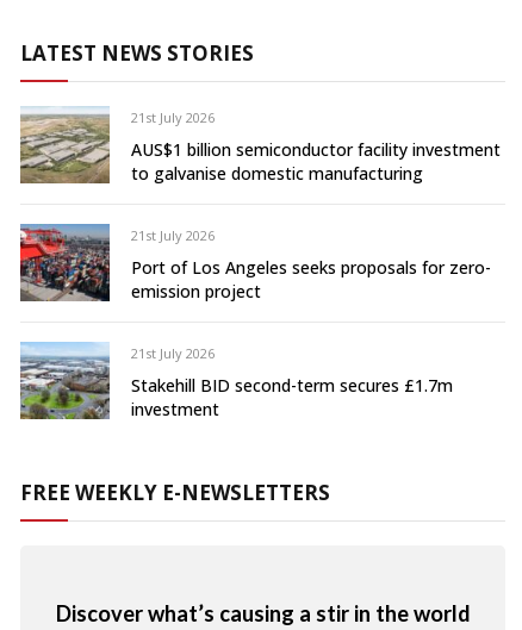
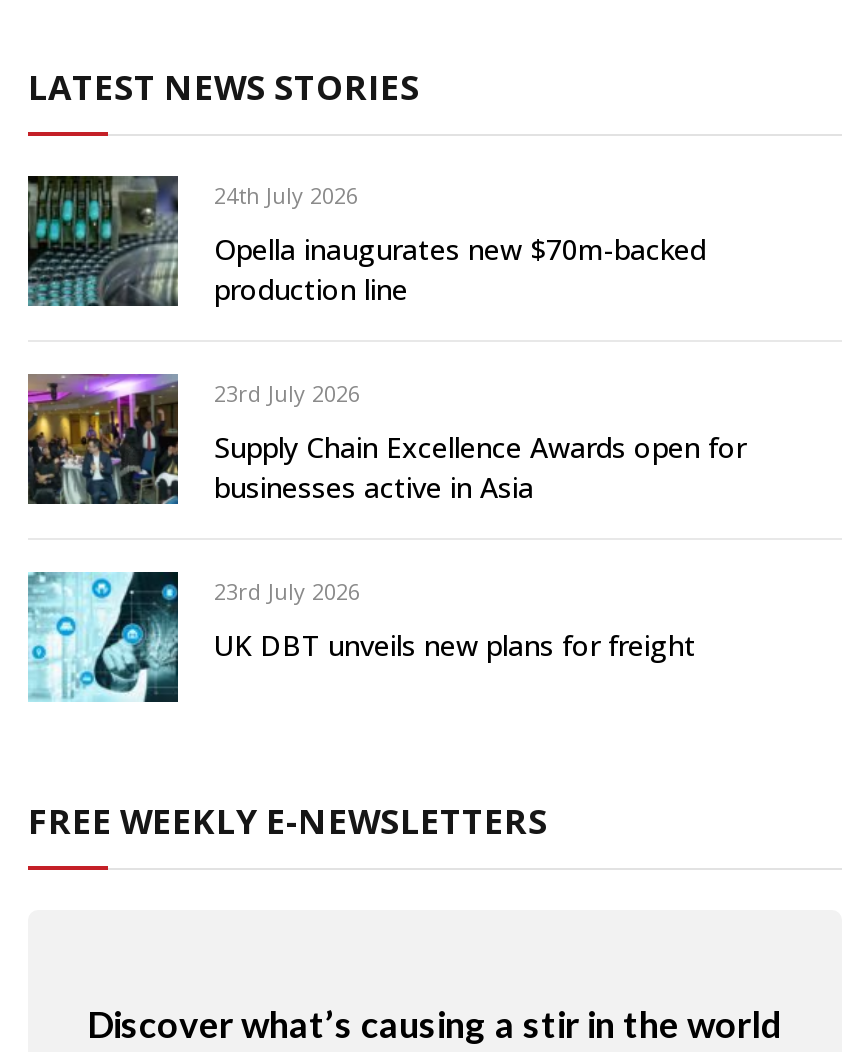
[19,106,215,185] [image] | 21st July 2026 -> [26,174,358,308] [image] | 24th July 2026
[131,138,501,184] AUS$1 billion semiconductor facility investment | to galvanise domestic manufacturing -> [214,229,706,307] Opella inaugurates new $70m-backed | production line
[19,223,215,302] [image] | 21st July 2026 -> [26,372,360,506] [image] | 23rd July 2026
[131,256,491,302] Port of Los Angeles seeks proposals for zero- | emission project -> [214,427,746,505] Supply Chain Excellence Awards open for | businesses active in Asia
[19,342,215,420] [image] | 21st July 2026 -> [28,570,360,704] [image] | 23rd July 2026
[131,374,453,420] Stakehill BID second-term secures £1.7m | investment -> [214,625,696,663] UK DBT unveils new plans for freight

